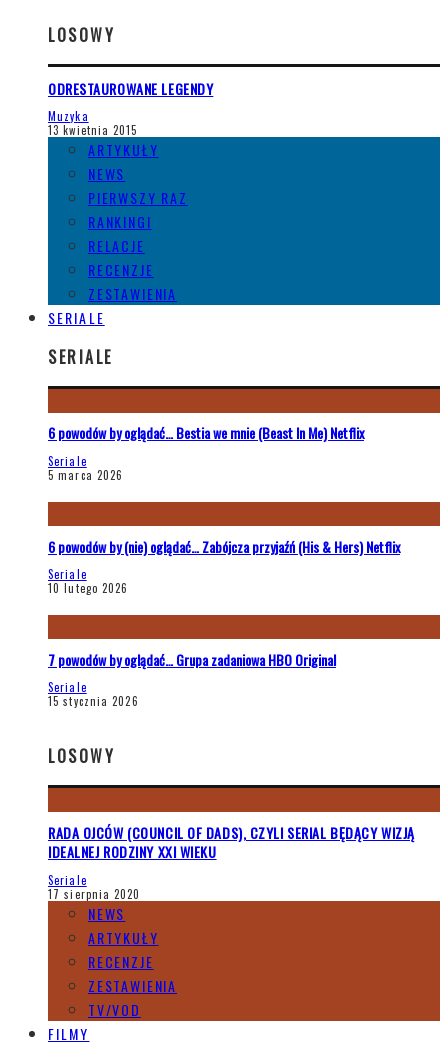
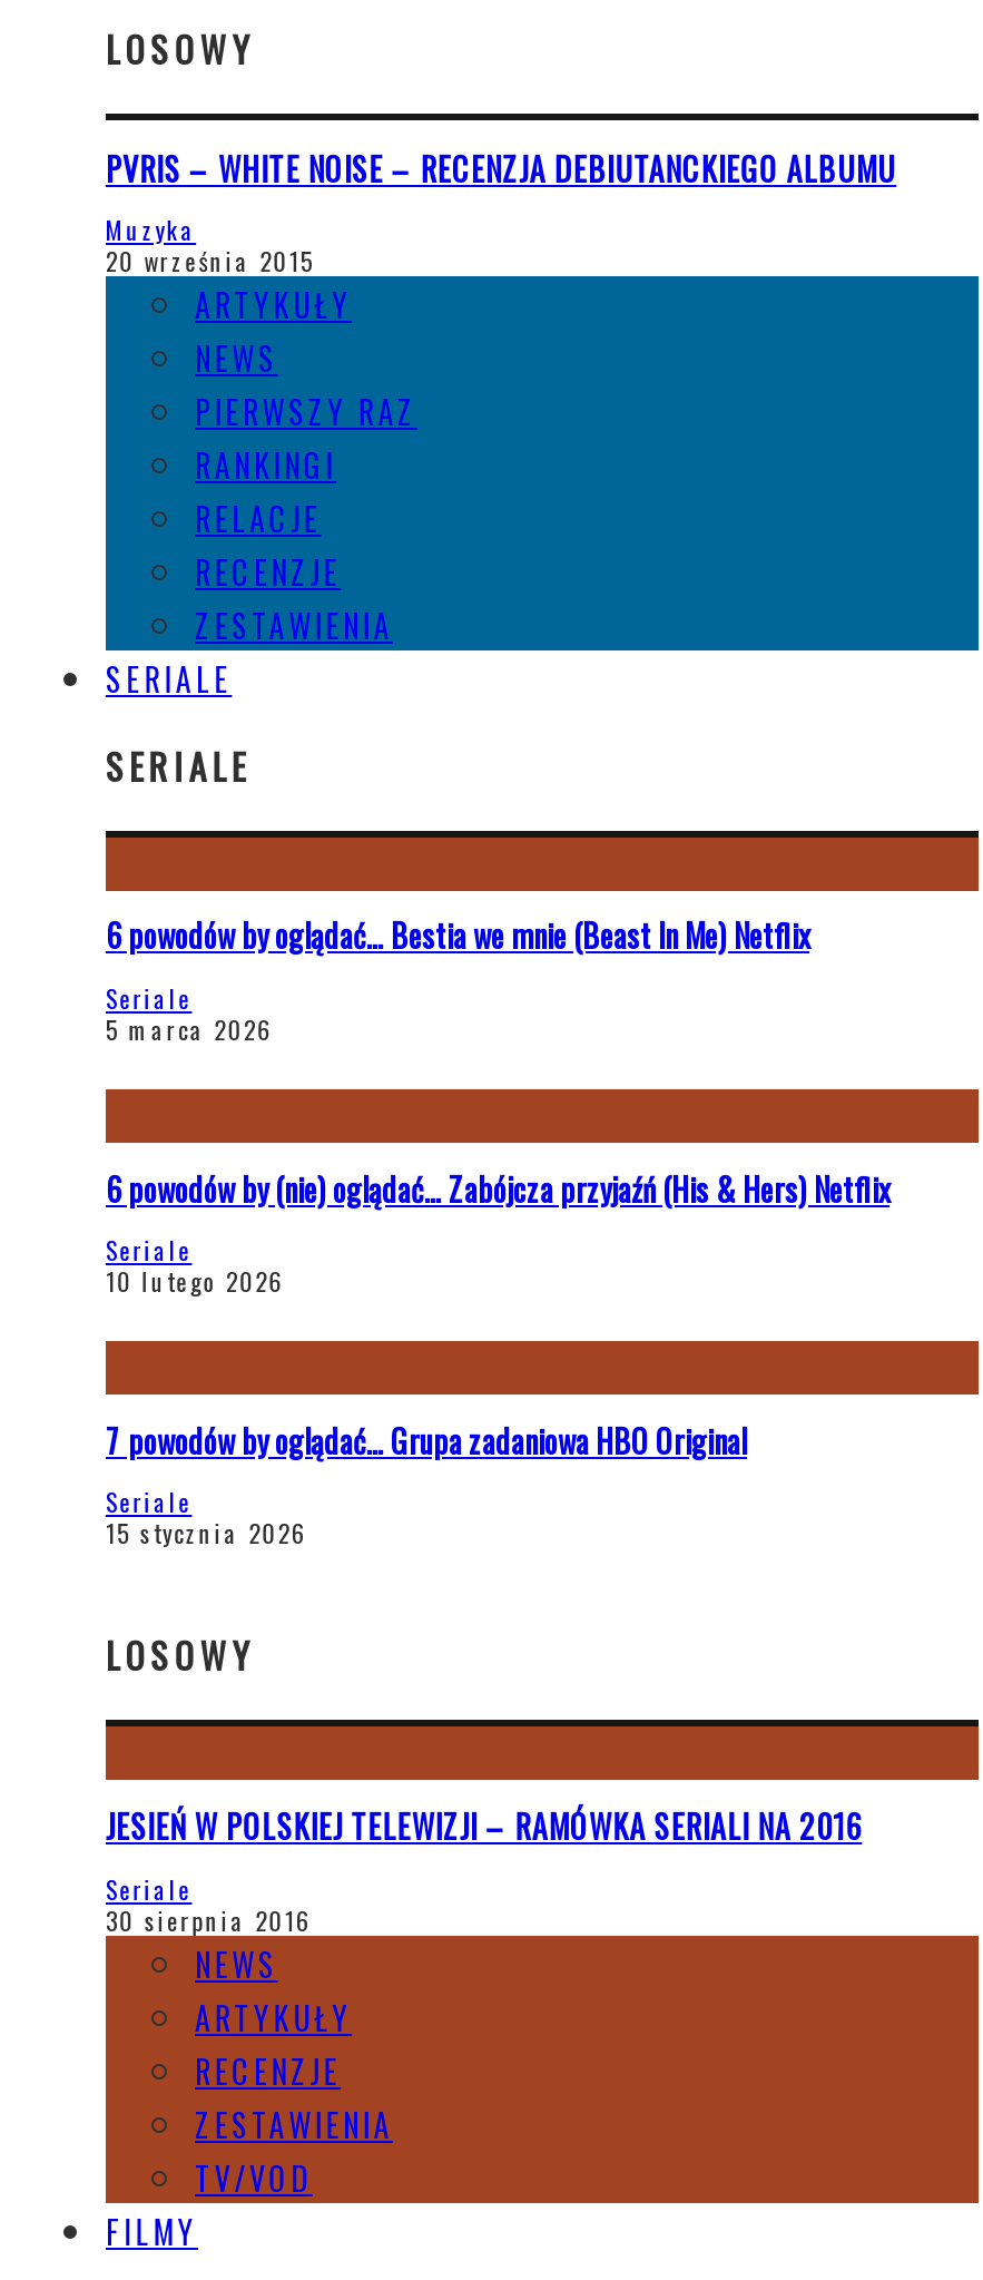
[48,78,213,99] ODRESTAUROWANE LEGENDY -> [106,144,896,191] PVRIS – WHITE NOISE – RECENZJA DEBIUTANCKIEGO ALBUMU
[48,122,138,138] 13 kwietnia 2015 -> [106,244,314,279] 20 września 2015
[48,822,415,862] RADA OJCÓW (COUNCIL OF DADS), CZYLI SERIAL BĘDĄCY WIZJĄ | IDEALNEJ RODZINY XXI WIEKU -> [106,1803,862,1849] JESIEŃ W POLSKIEJ TELEWIZJI – RAMÓWKA SERIALI NA 2016
[48,886,141,902] 17 sierpnia 2020 -> [106,1902,312,1938] 30 sierpnia 2016

